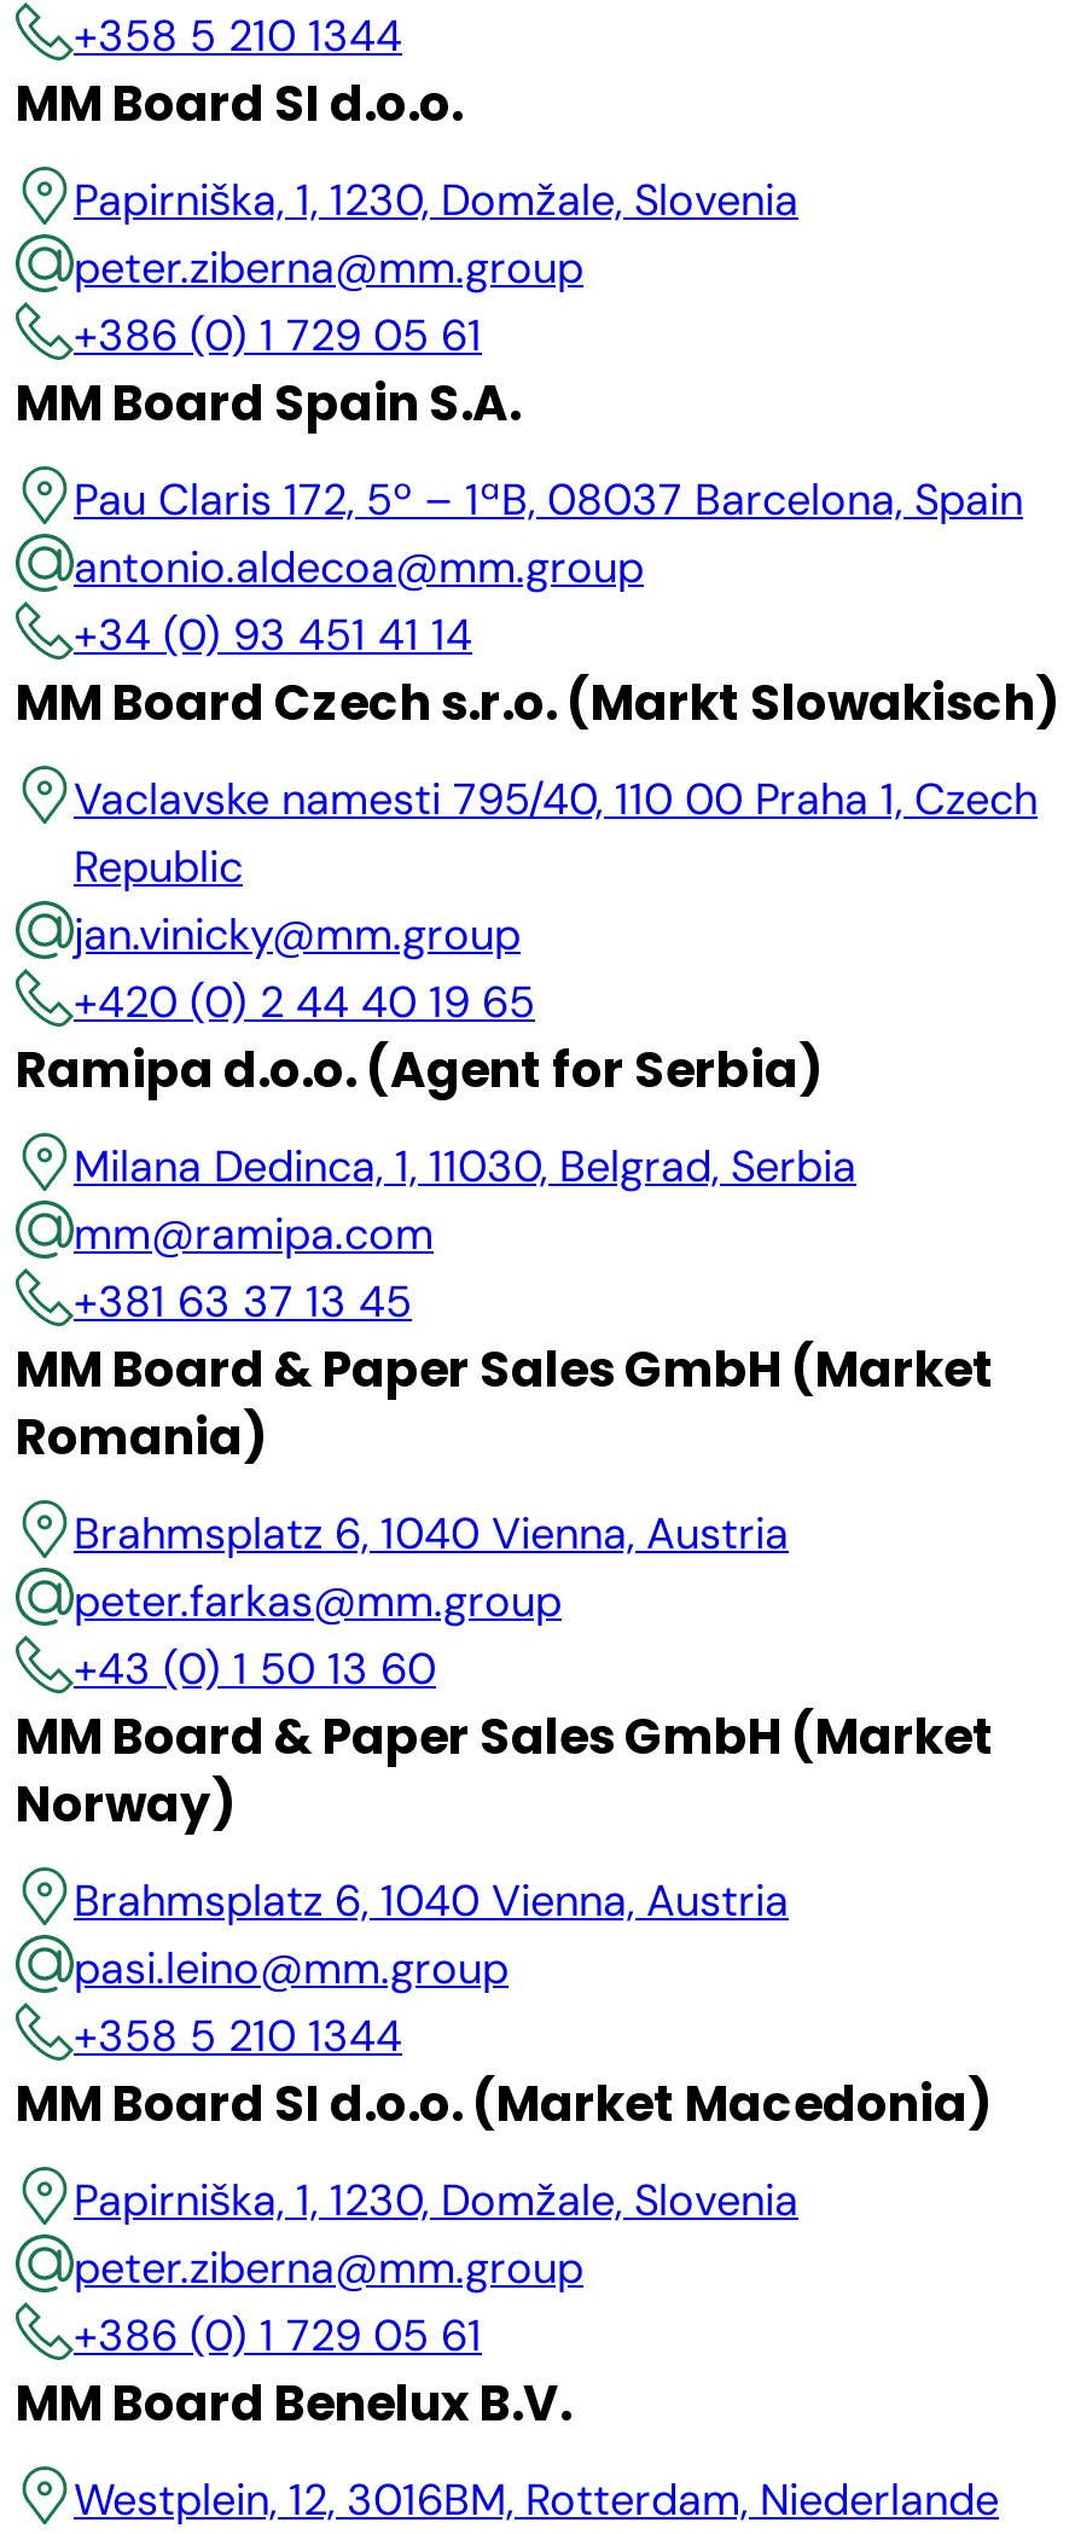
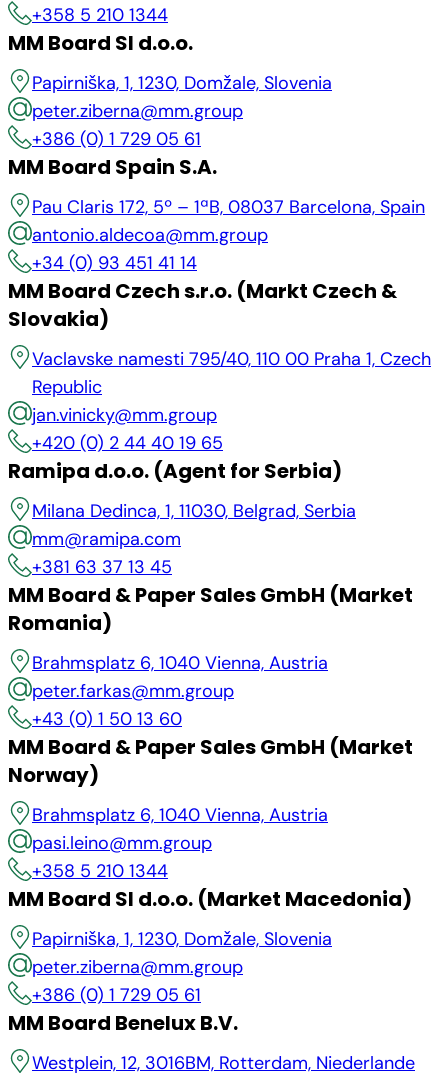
[16,668,1059,736] MM Board Czech s.r.o. (Markt Slowakisch) -> [8,277,397,333] MM Board Czech s.r.o. (Markt Czech & | Slovakia)

